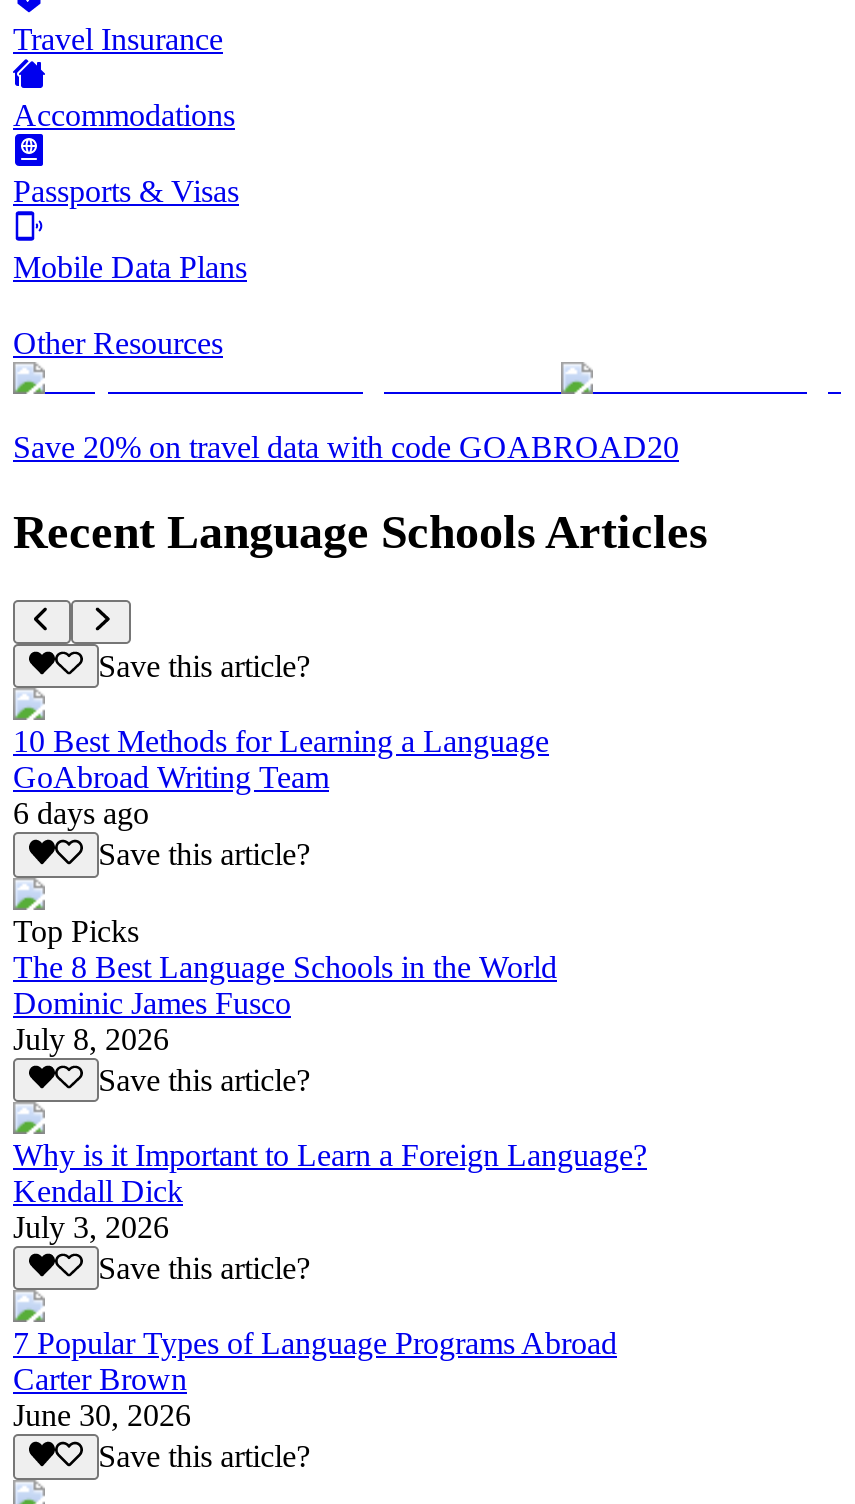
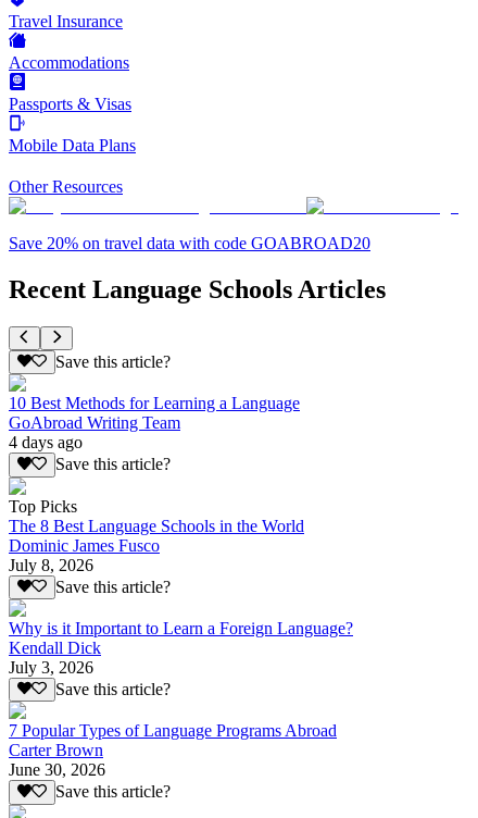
[13,797,149,831] 6 days ago -> [9,433,83,452] 4 days ago

